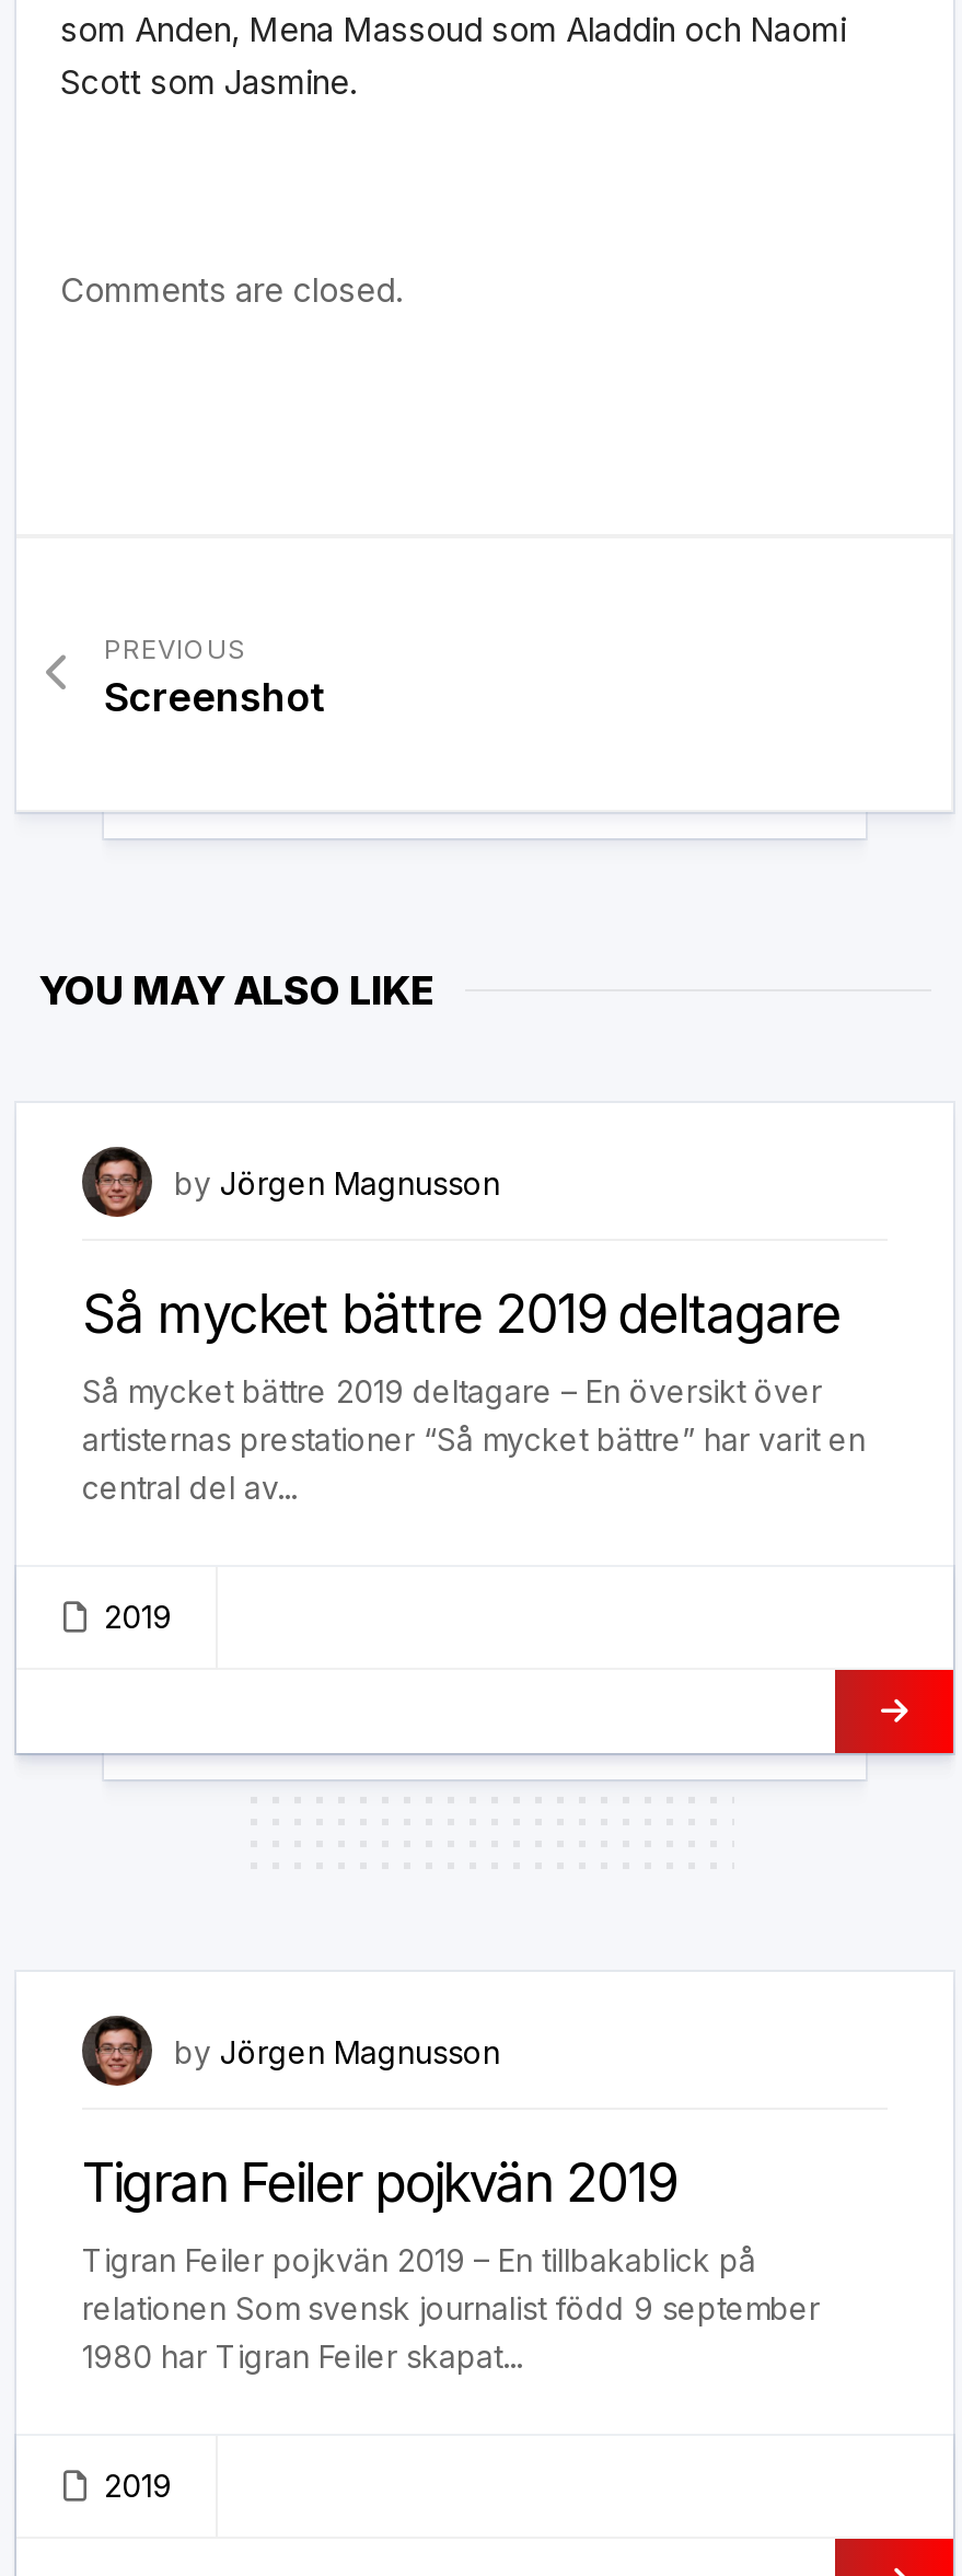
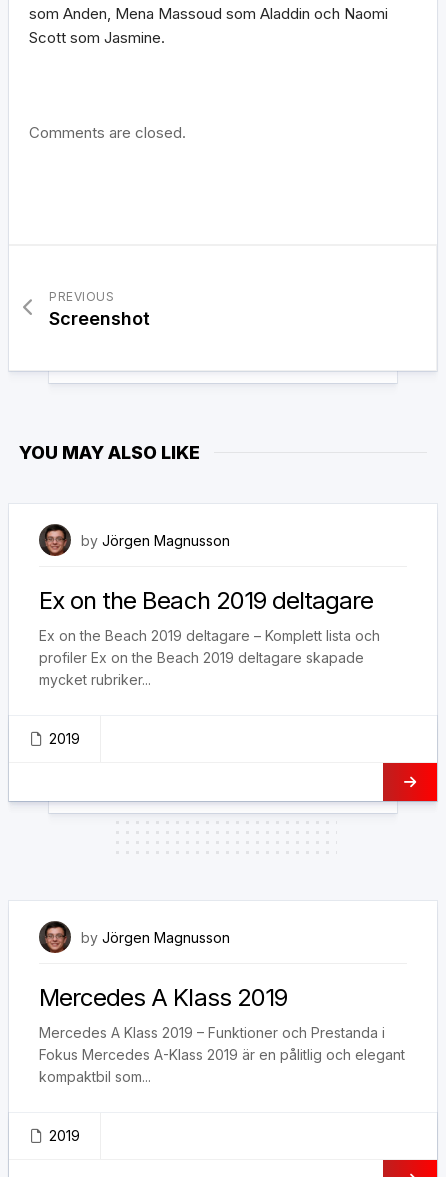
[82,1283,866,1506] Så mycket bättre 2019 deltagare | Så mycket bättre 2019 deltagare – En översikt över | artisternas prestationer “Så mycket bättre” har varit en | central del av... -> [39,586,380,688] Ex on the Beach 2019 deltagare | Ex on the Beach 2019 deltagare – Komplett lista och | profiler Ex on the Beach 2019 deltagare skapade | mycket rubriker...
[82,2151,820,2375] Tigran Feiler pojkvän 2019 | Tigran Feiler pojkvän 2019 – En tillbakablick på | relationen Som svensk journalist född 9 september | 1980 har Tigran Feiler skapat... -> [39,983,405,1085] Mercedes A Klass 2019 | Mercedes A Klass 2019 – Funktioner och Prestanda i | Fokus Mercedes A-Klass 2019 är en pålitlig och elegant | kompaktbil som...

